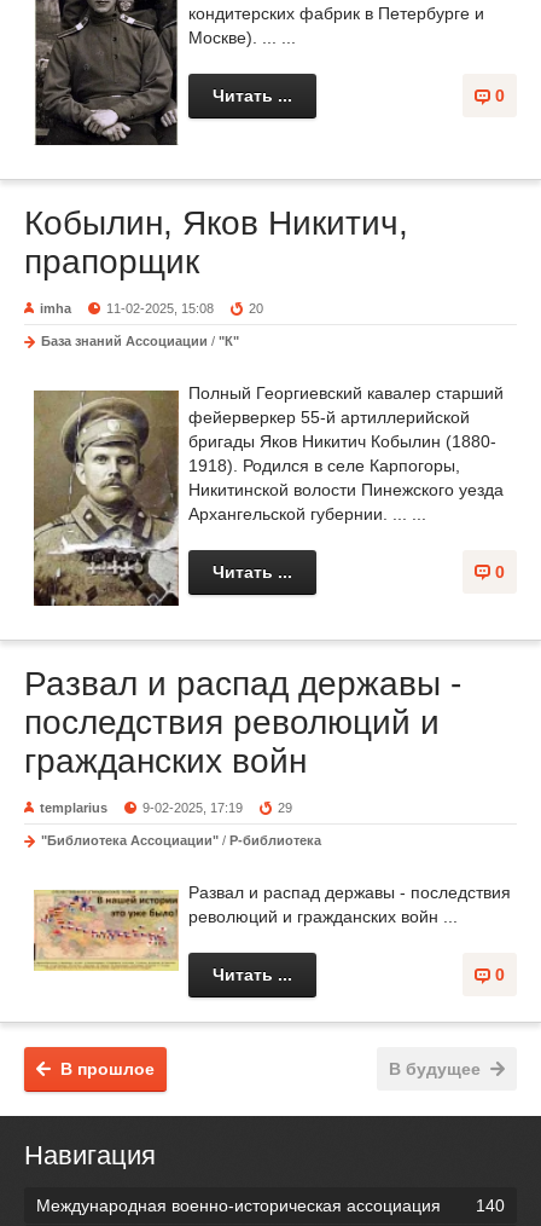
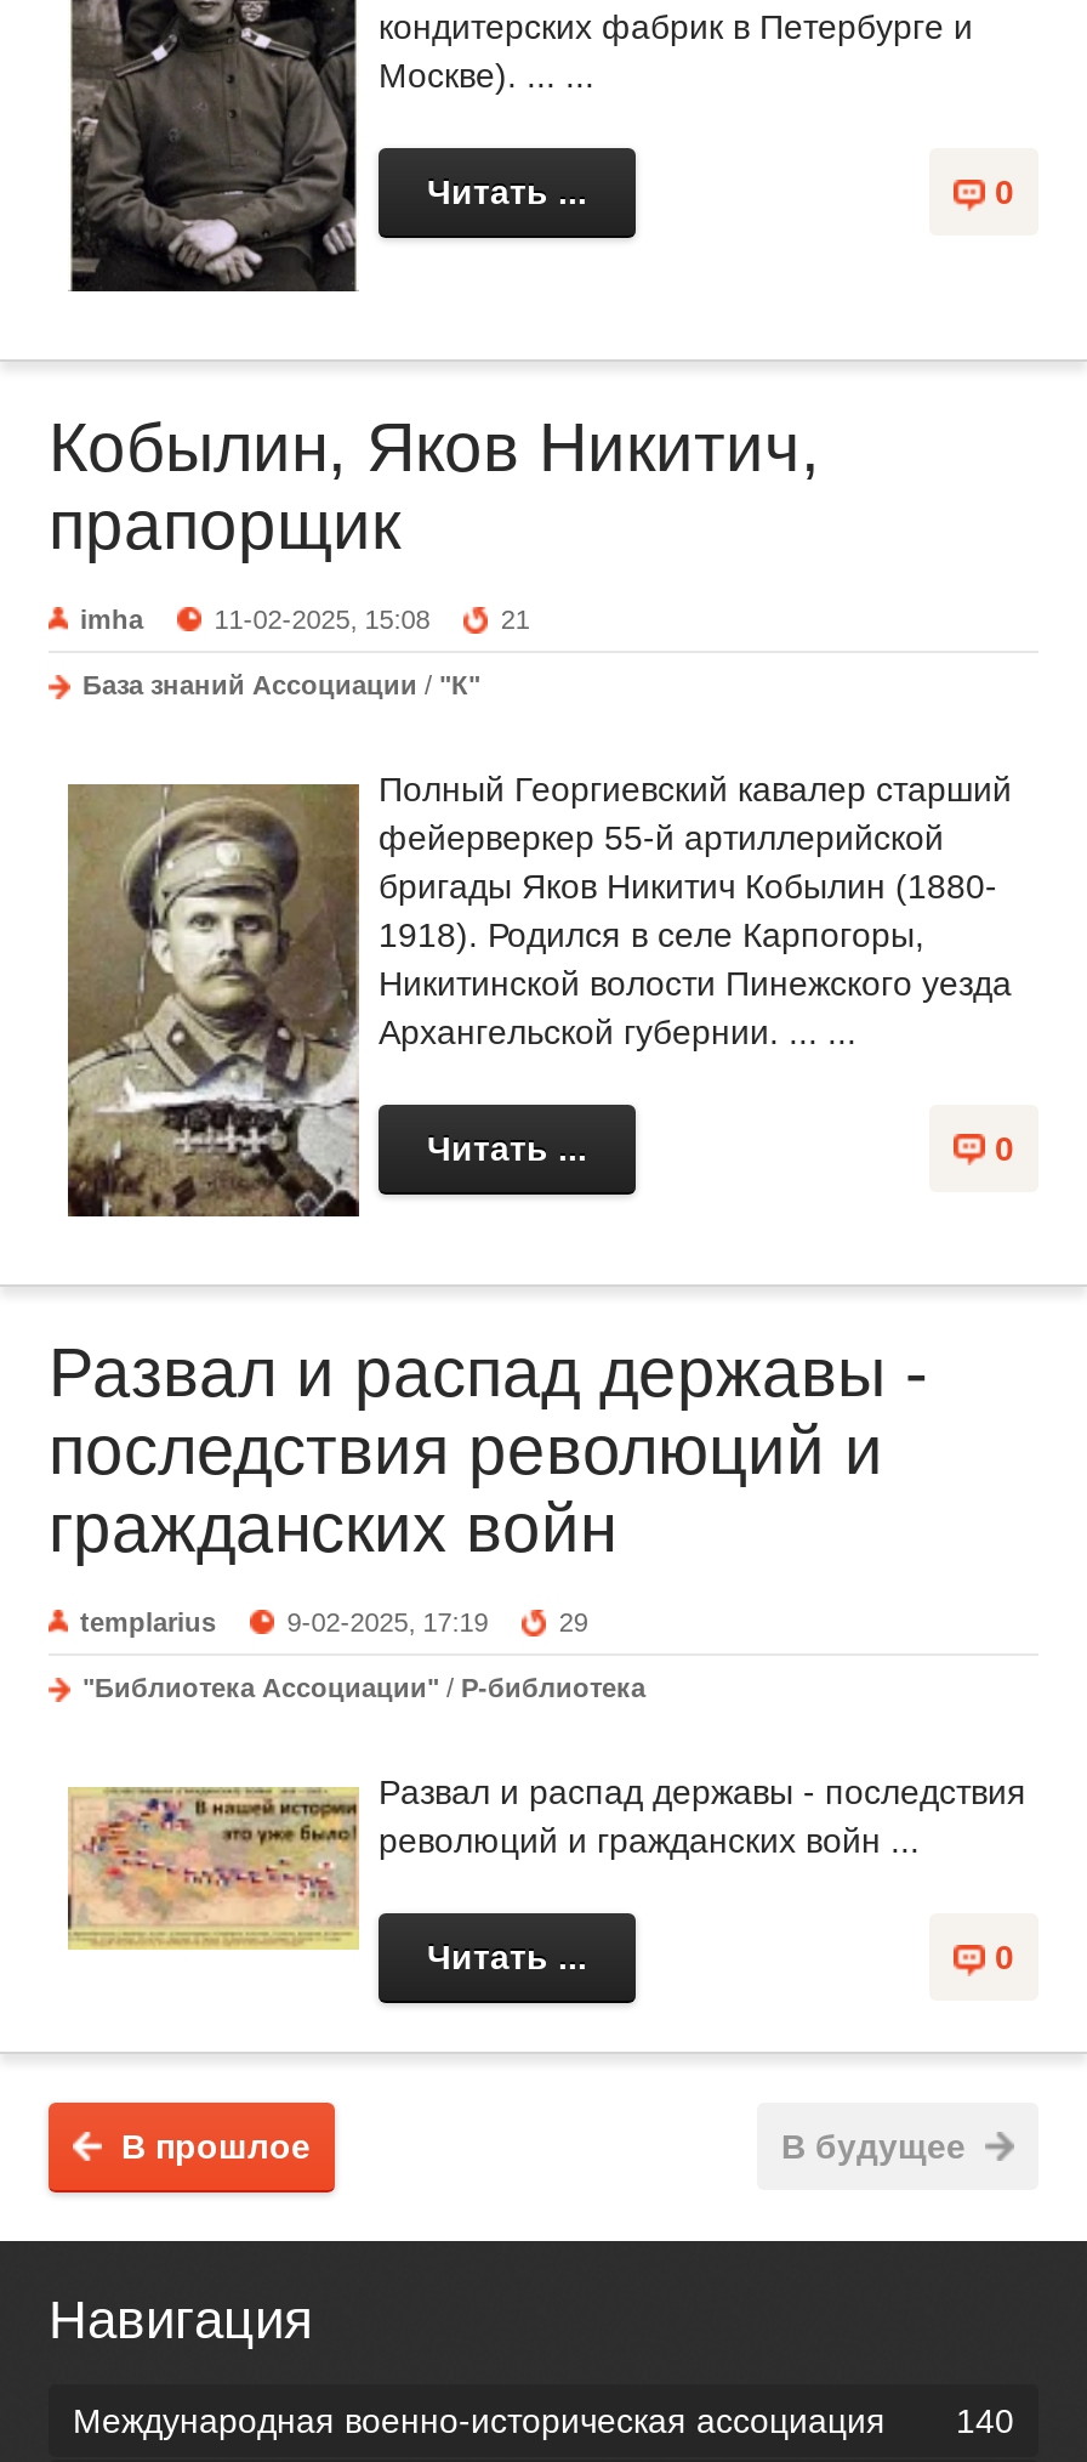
[249,301,264,315] 20 -> [501,604,530,633] 21

